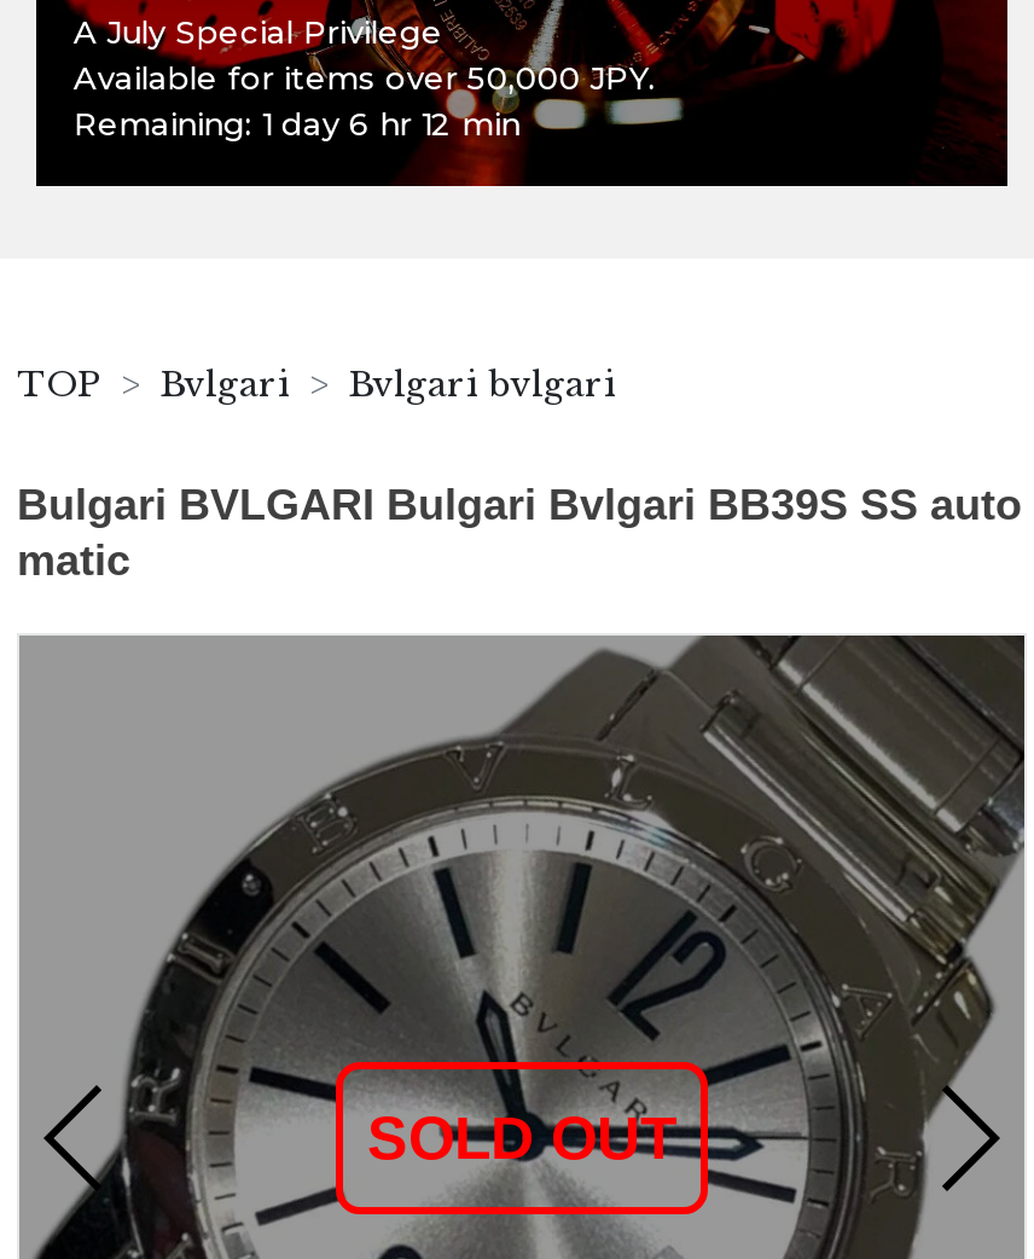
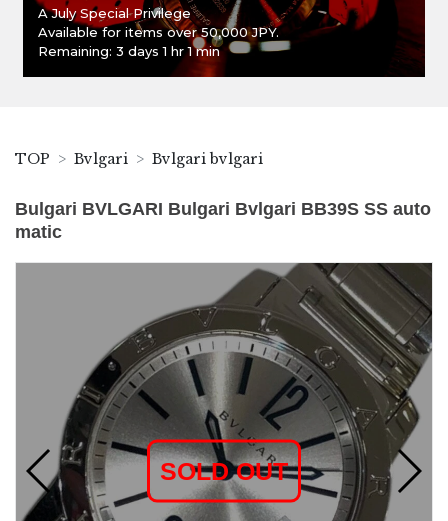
[73,104,520,143] Remaining: 1 day 6 hr 12 min -> [38,43,220,59] Remaining: 3 days 1 hr 1 min

